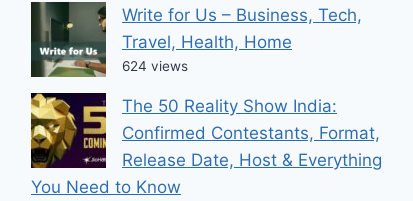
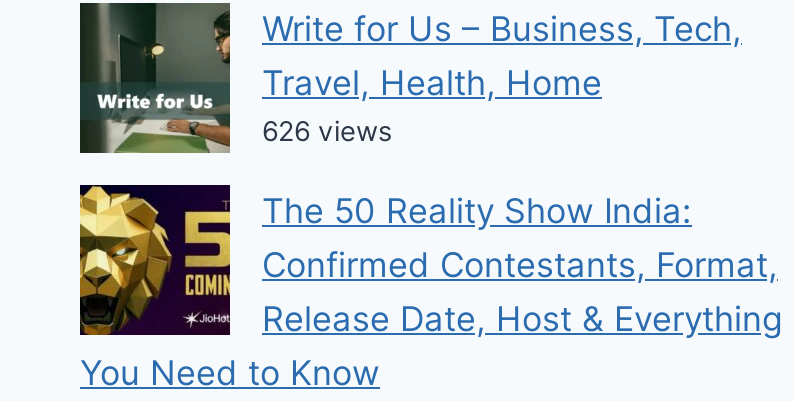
[122,58,188,74] 624 views -> [262,115,392,147] 626 views

